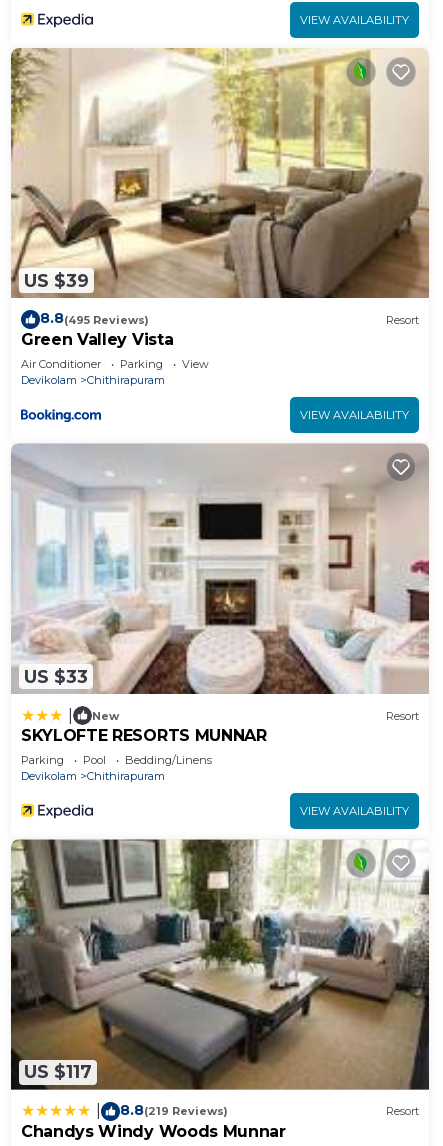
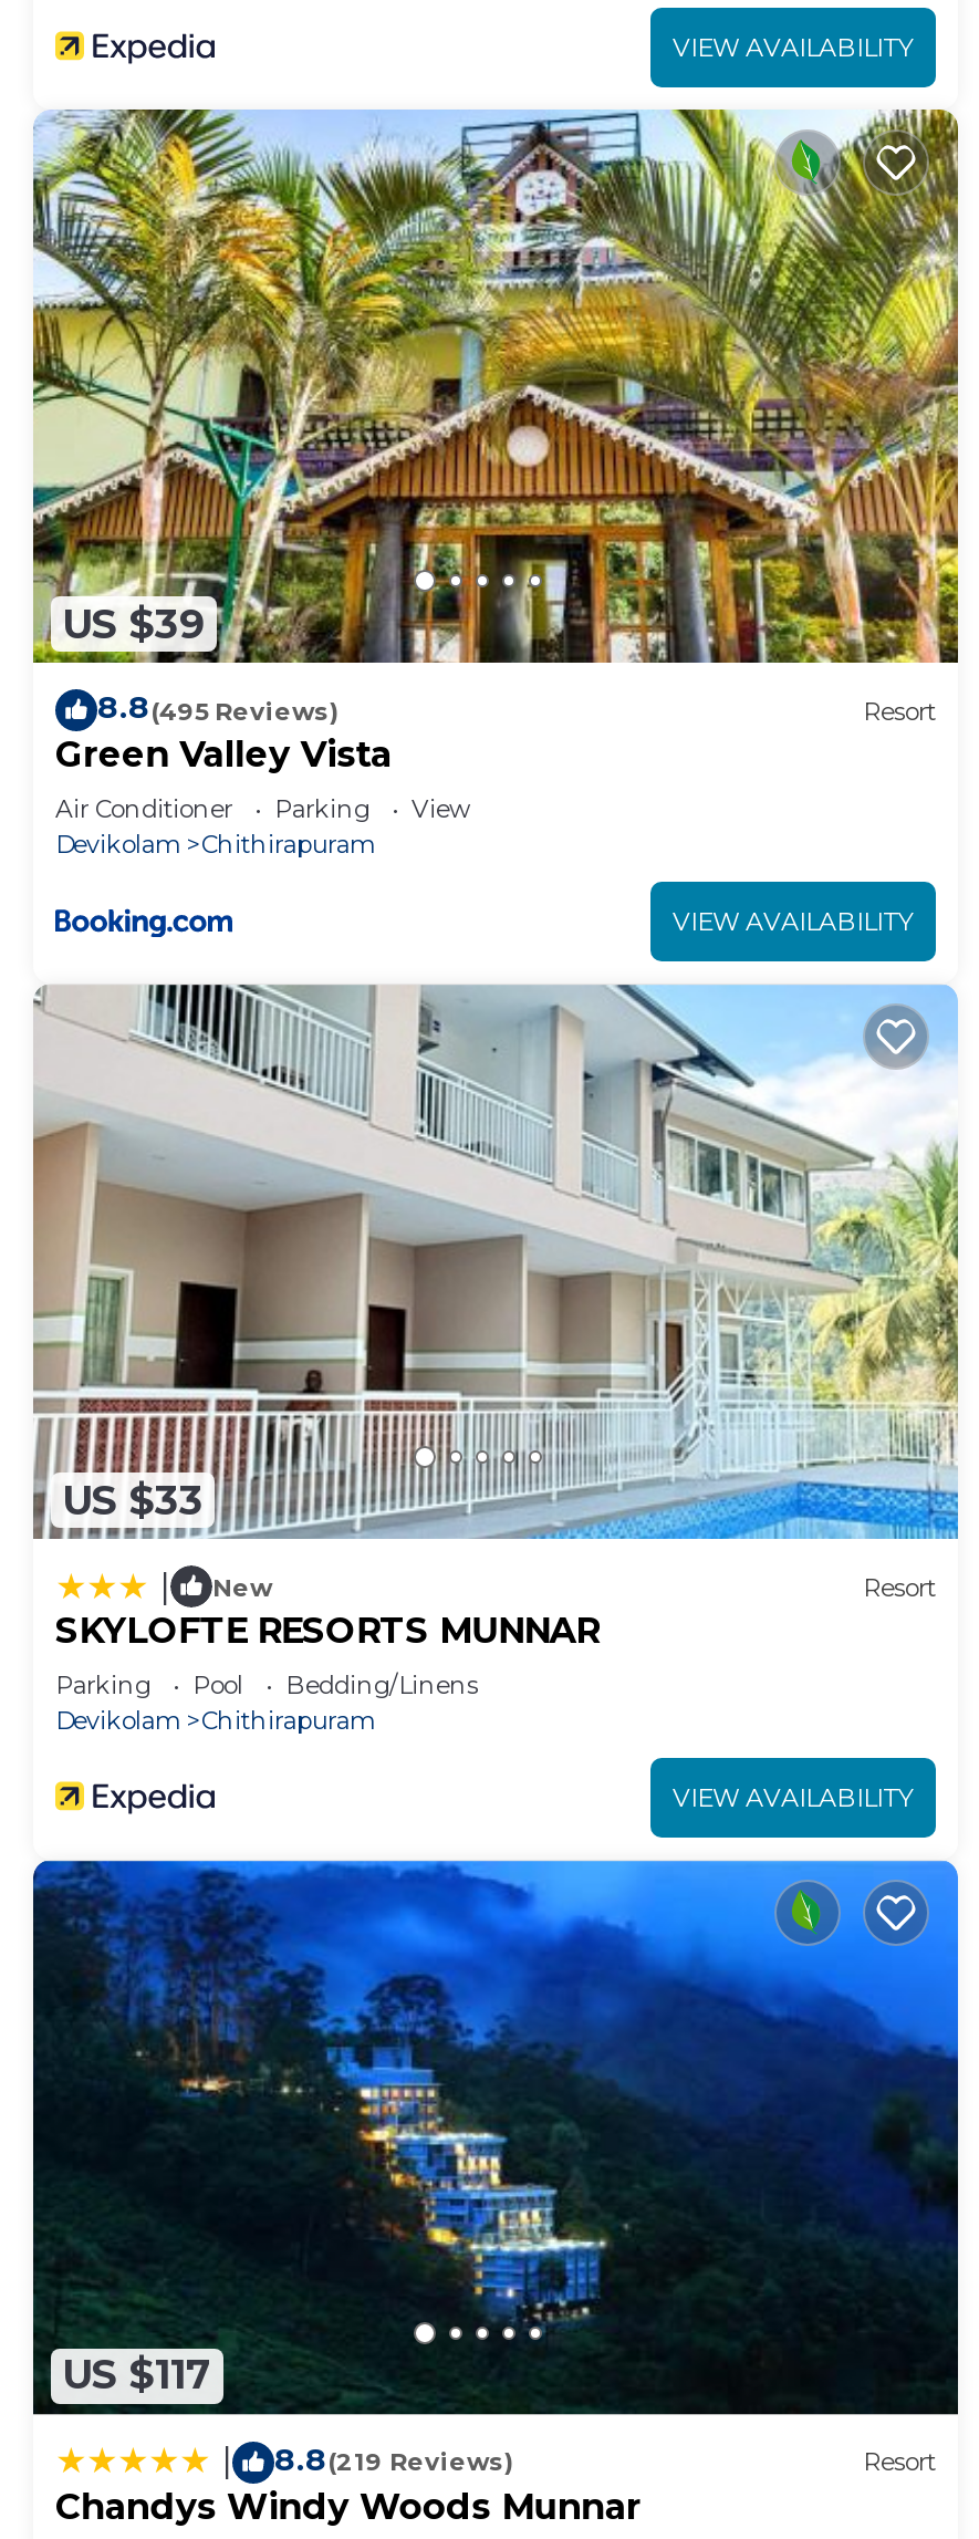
[10,47,429,299] [image] -> [31,107,960,665] [image]
[11,443,430,695] [image] -> [33,984,960,1541] [image]
[10,838,430,1090] [image] -> [31,1858,960,2417] [image]

